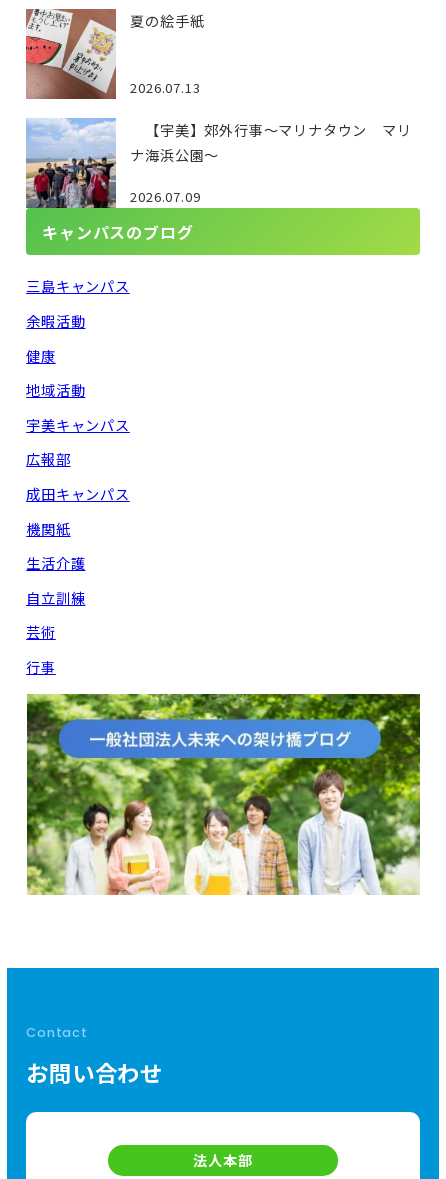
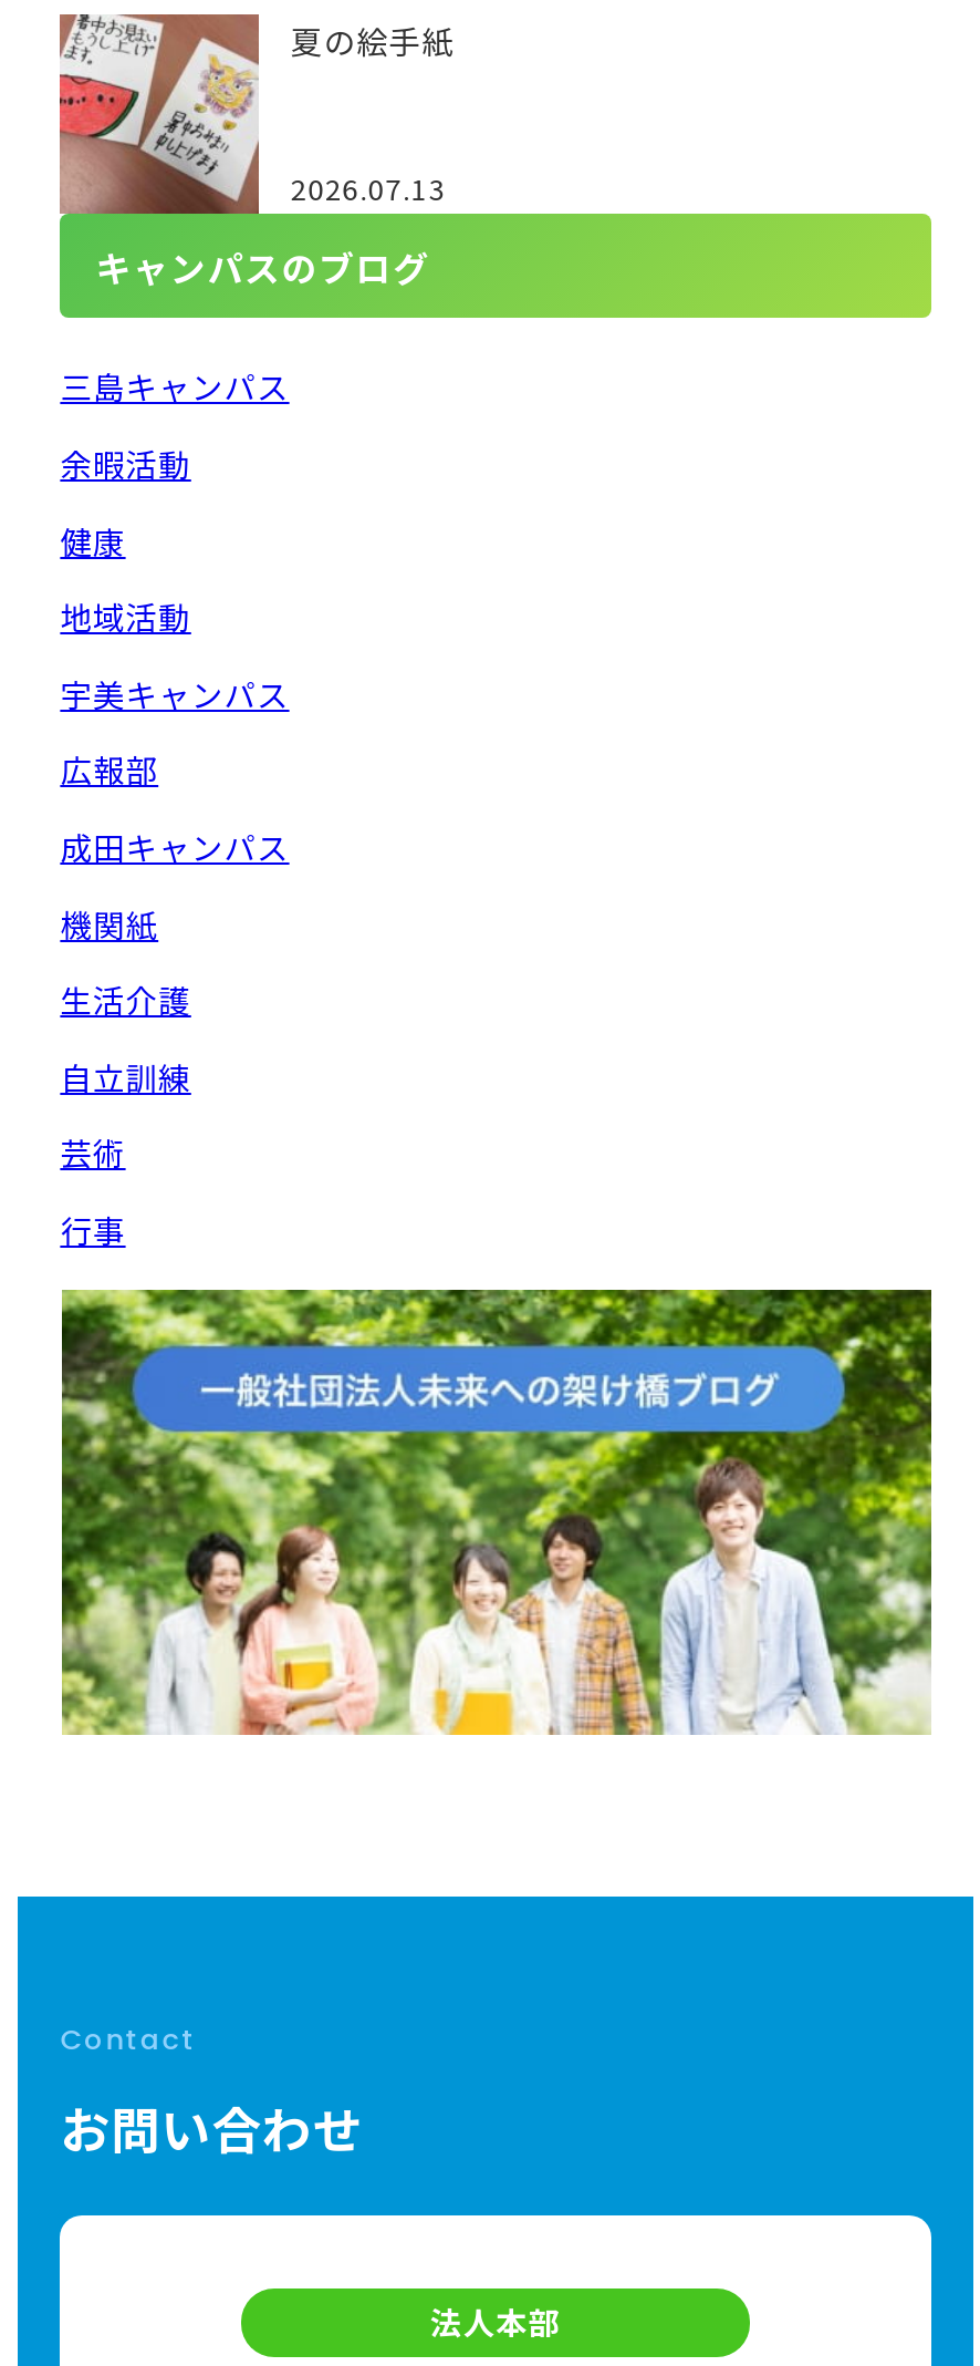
[25,118,412,209] [image] | 【宇美】郊外行事～マリナタウン マリ | ナ海浜公園～ | 2026.07.09 -> none

